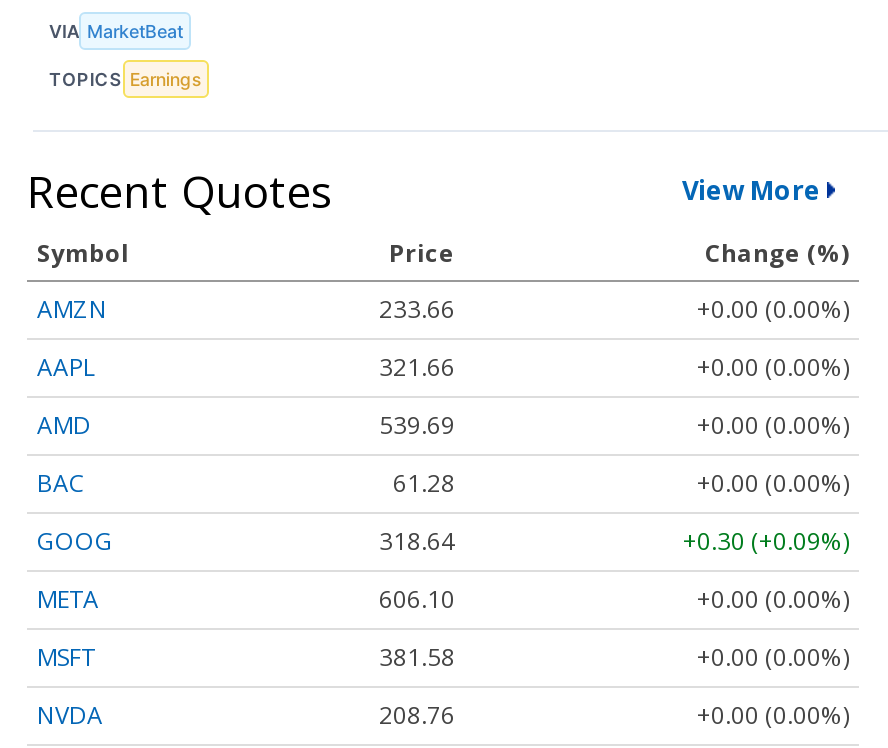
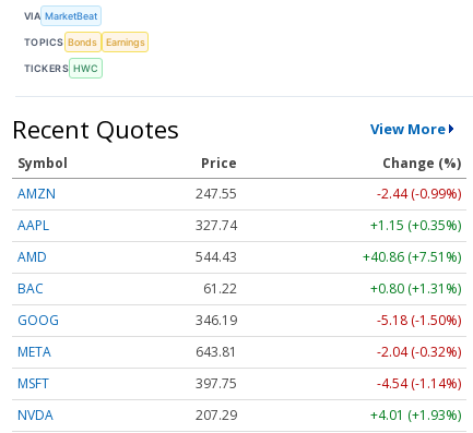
[49,69,202,91] TOPICS Earnings -> [24,36,145,74] TOPICS Bonds | Earnings | TICKERS HWC
[379,291,455,325] 233.66 -> [196,184,237,202] 247.55
[697,291,849,325] +0.00 (0.00%) -> [377,184,461,202] -2.44 (-0.99%)
[379,349,455,383] 321.66 -> [196,215,237,234] 327.74
[697,349,849,383] +0.00 (0.00%) -> [370,215,461,234] +1.15 (+0.35%)
[379,407,455,441] 539.69 -> [196,247,237,266] 544.43
[697,407,849,441] +0.00 (0.00%) -> [363,247,461,266] +40.86 (+7.51%)
[393,465,455,499] 61.28 -> [203,279,237,297] 61.22
[697,465,849,499] +0.00 (0.00%) -> [370,279,461,297] +0.80 (+1.31%)
[379,523,455,557] 318.64 -> [196,310,237,329] 346.19
[683,523,849,557] +0.30 (+0.09%) -> [377,310,461,329] -5.18 (-1.50%)
[379,581,455,615] 606.10 -> [196,342,237,360] 643.81
[697,581,849,615] +0.00 (0.00%) -> [377,342,461,360] -2.04 (-0.32%)
[379,639,455,673] 381.58 -> [196,374,237,392] 397.75
[697,639,849,673] +0.00 (0.00%) -> [377,374,461,392] -4.54 (-1.14%)
[379,697,455,731] 208.76 -> [196,405,237,424] 207.29
[697,697,849,731] +0.00 (0.00%) -> [370,405,461,424] +4.01 (+1.93%)

